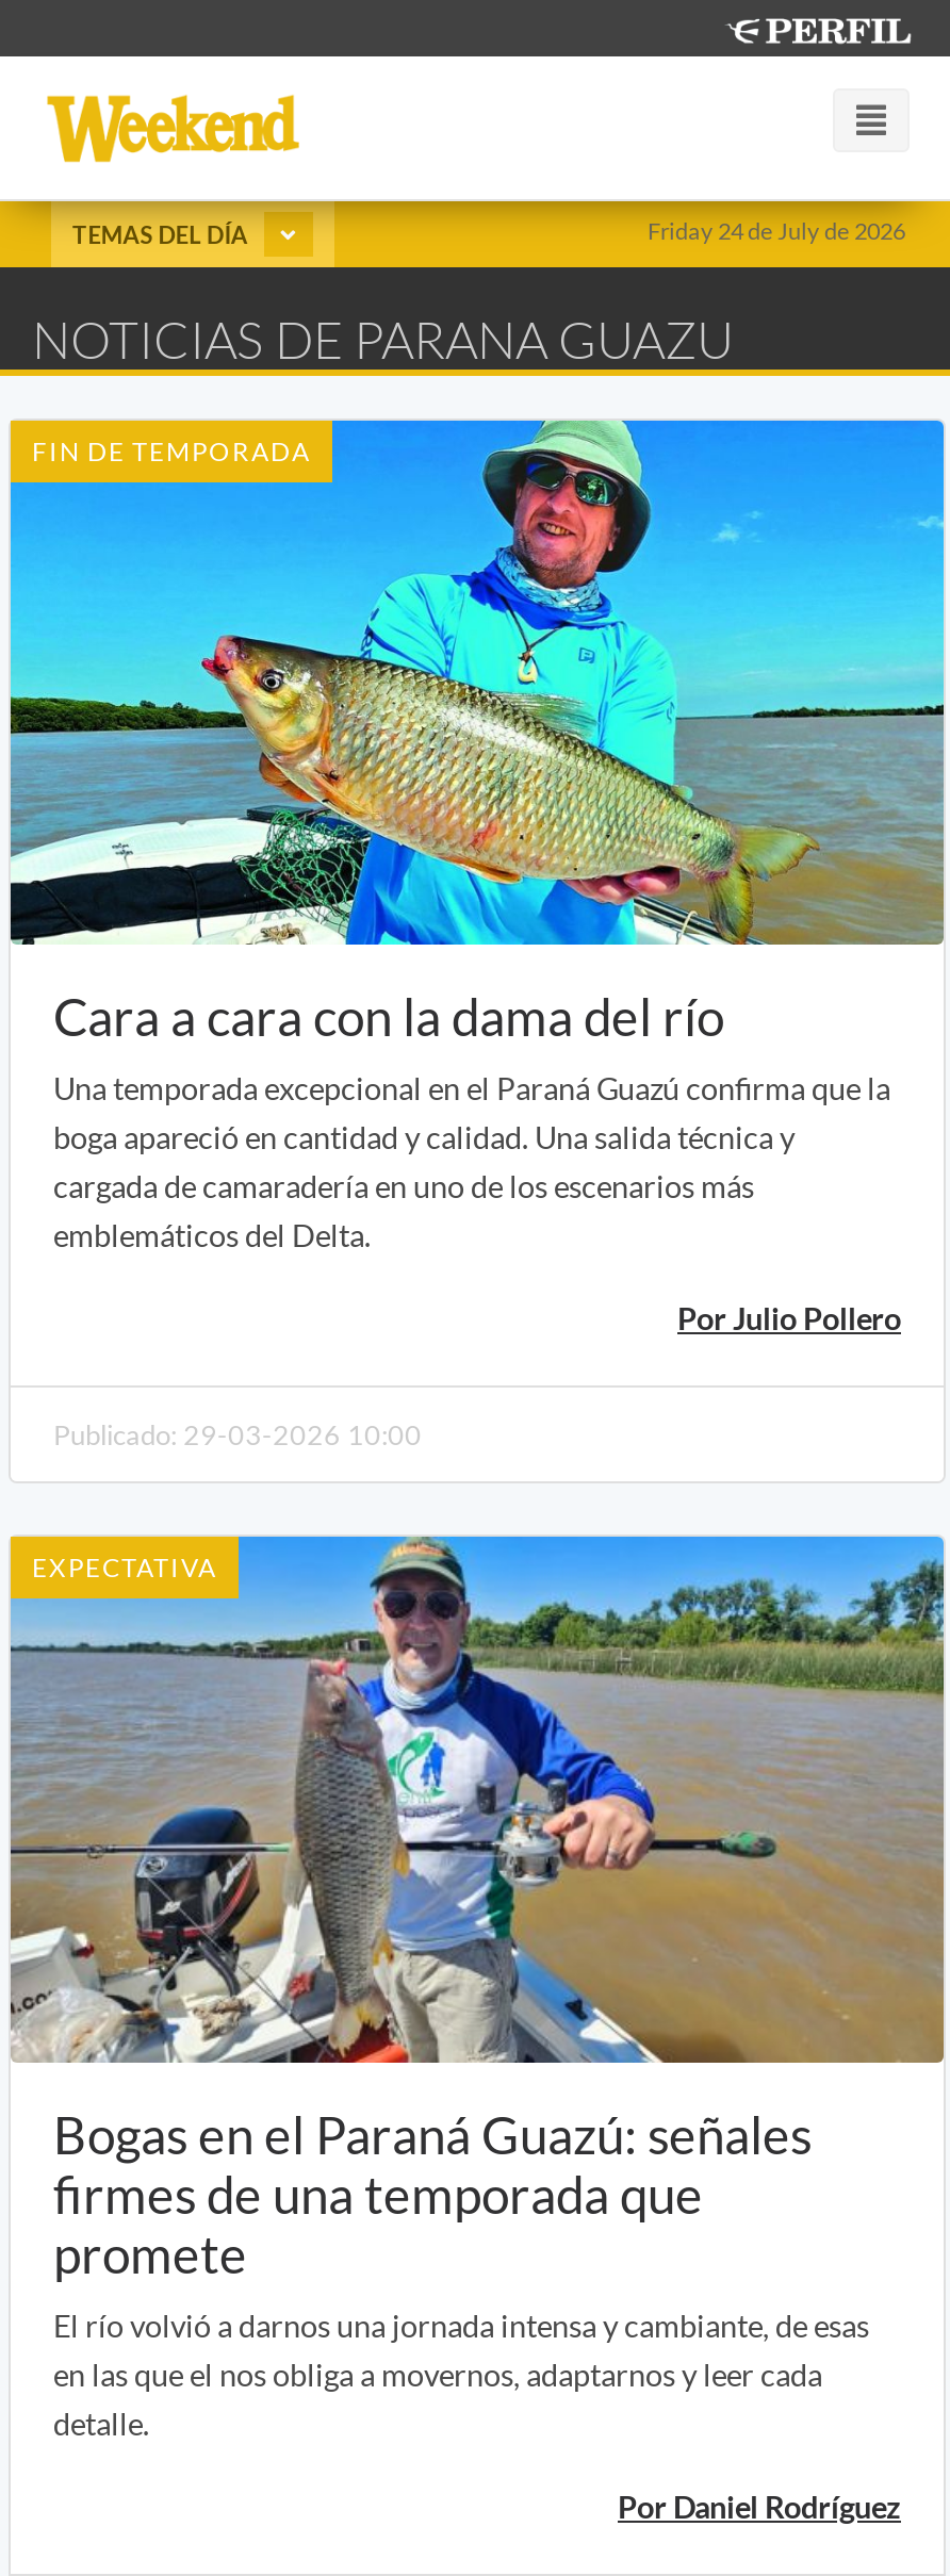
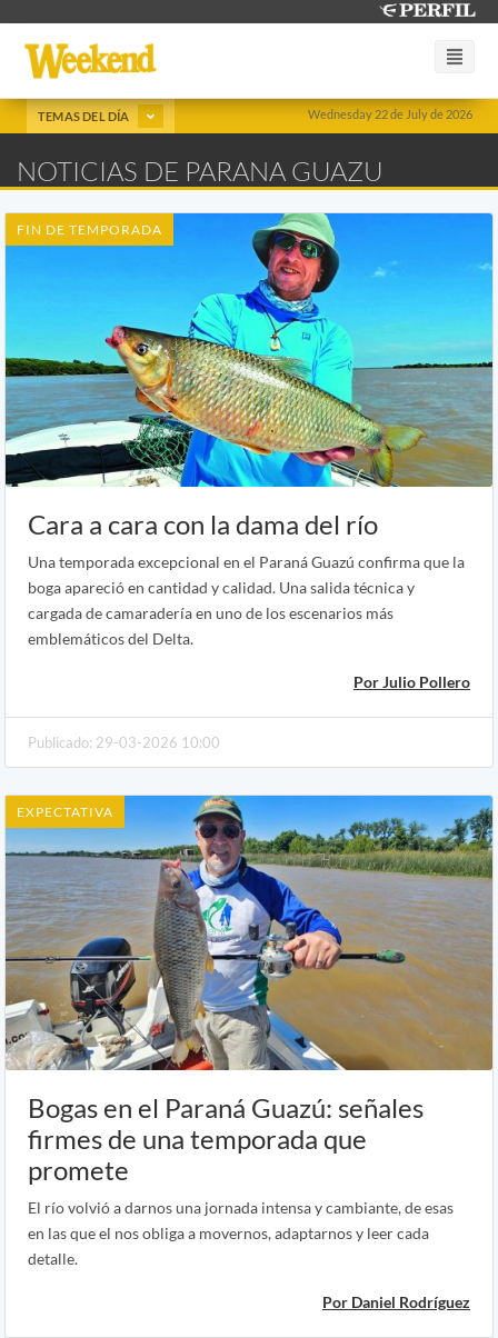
[648,216,905,244] Friday 24 de July de 2026 -> [308,107,472,121] Wednesday 22 de July de 2026

